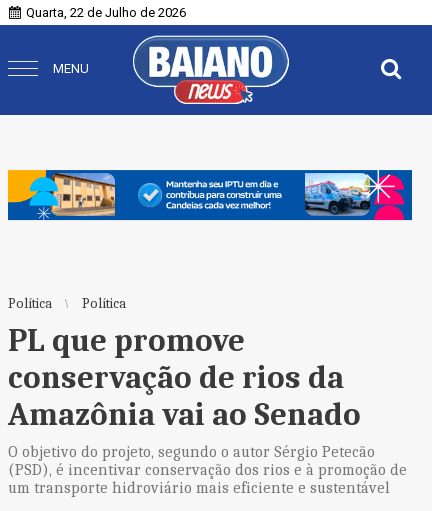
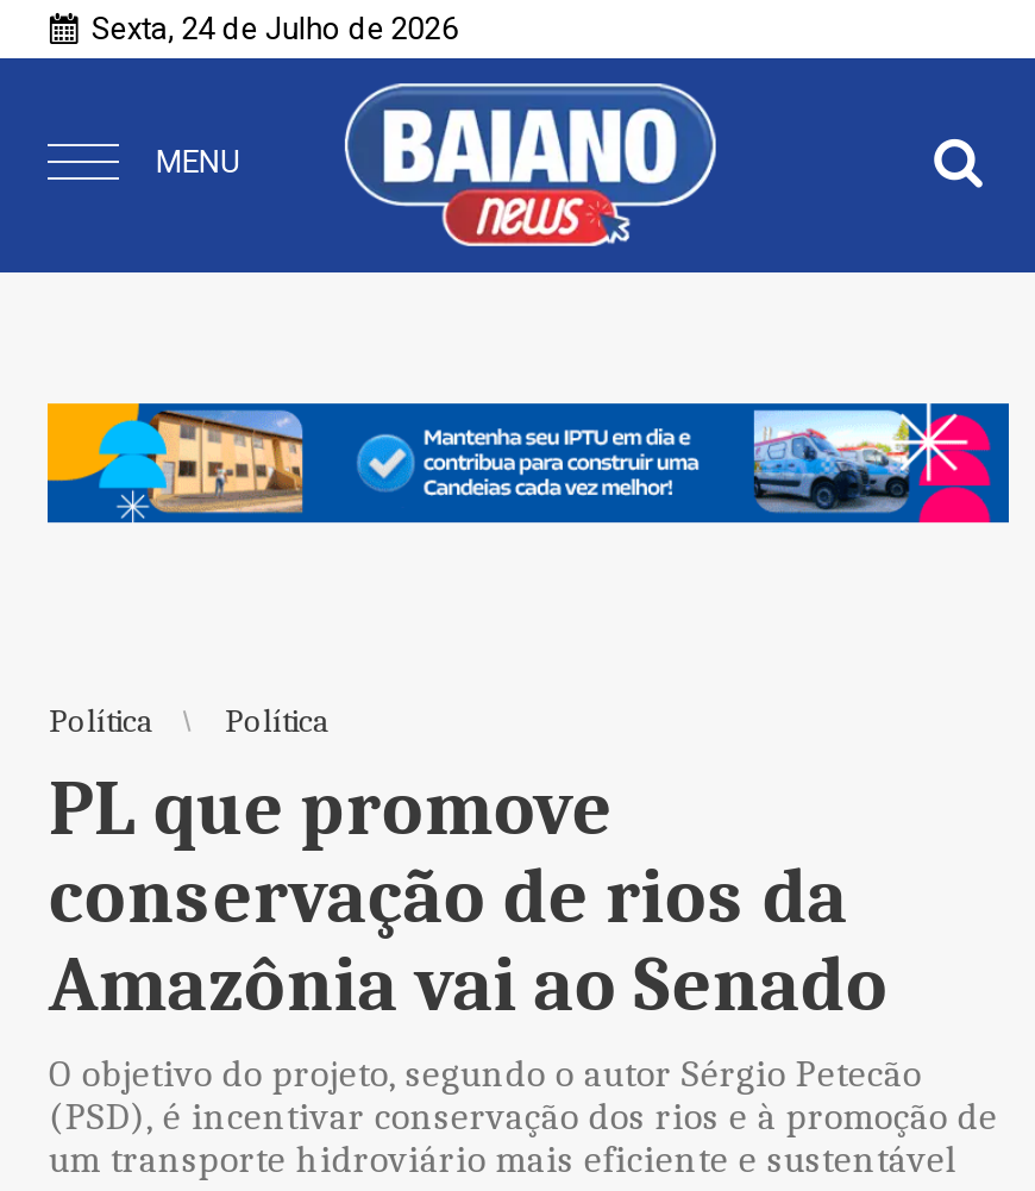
[26,5,186,20] Quarta, 22 de Julho de 2026 -> [91,11,458,46] Sexta, 24 de Julho de 2026

